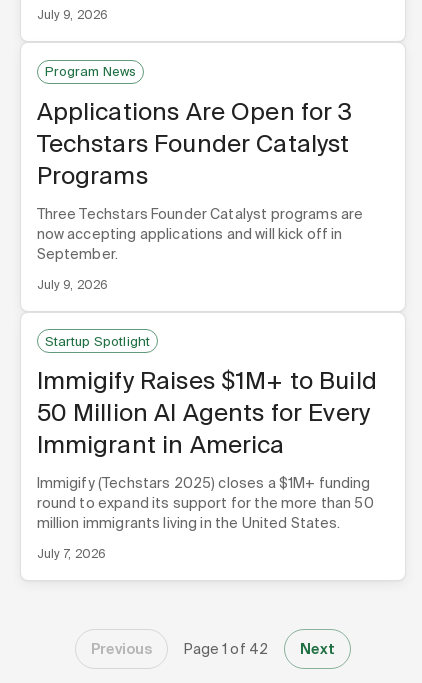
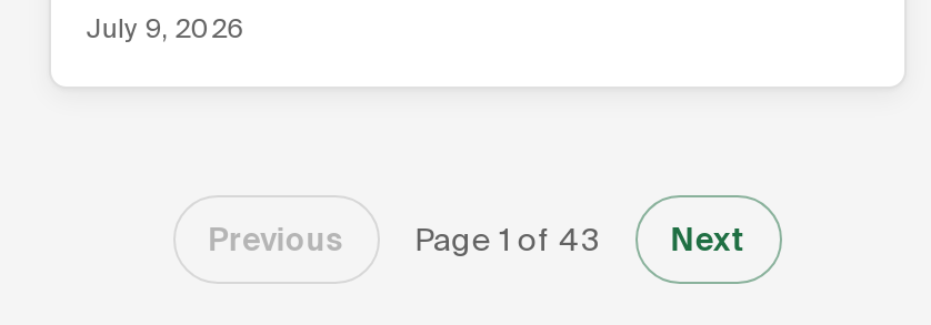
[37,63,377,562] Program News | Applications Are Open for 3 | Techstars Founder Catalyst | Programs | Three Techstars Founder Catalyst programs are | now accepting applications and will kick off in | September. | July 9, 2026 | Startup Spotlight | Immigify Raises $1M+ to Build | 50 Million AI Agents for Every | Immigrant in America | Immigify (Techstars 2025) closes a $1M+ funding | round to expand its support for the more than 50 | million immigrants living in the United States. | July 7, 2026 -> none
[91,640,335,658] Previous Page 1 of 42 Next -> [208,221,747,261] Previous Page 1 of 43 Next

